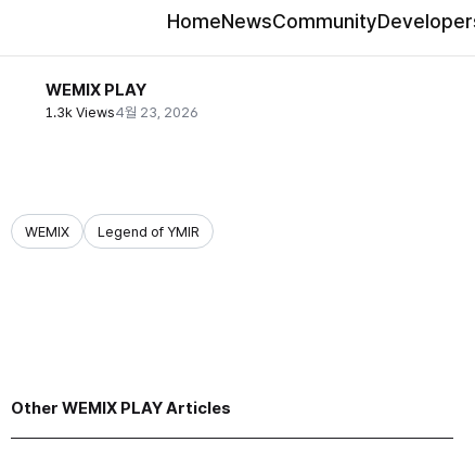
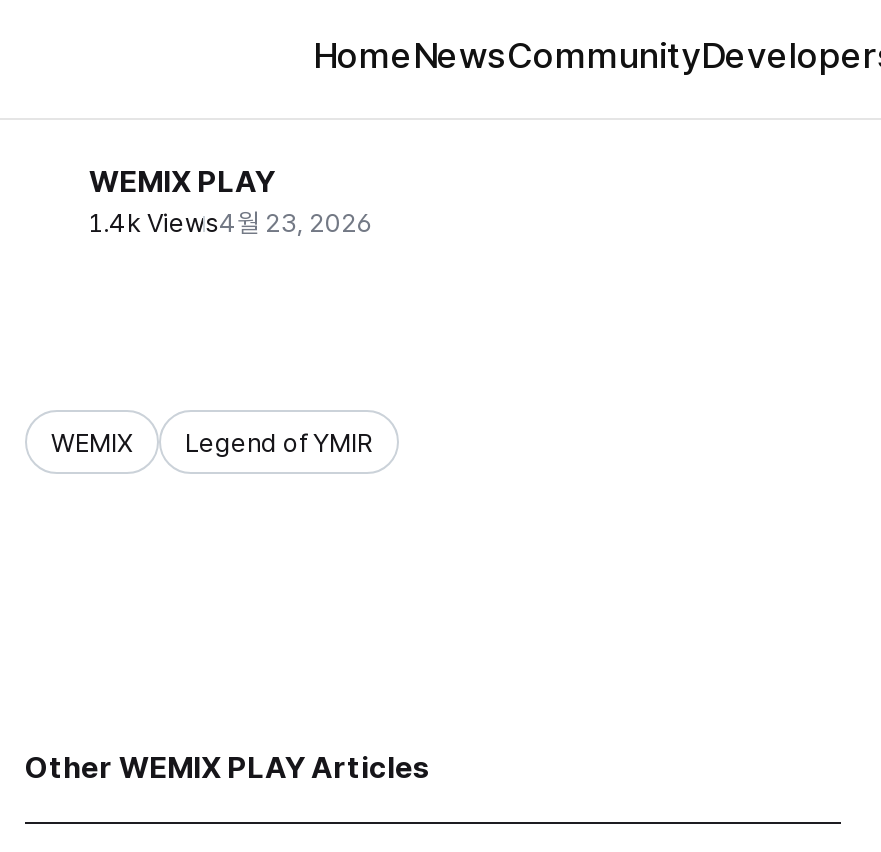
[46,104,198,121] 1.3k Views4월 23, 2026 -> [89,208,373,238] 1.4k Views4월 23, 2026

